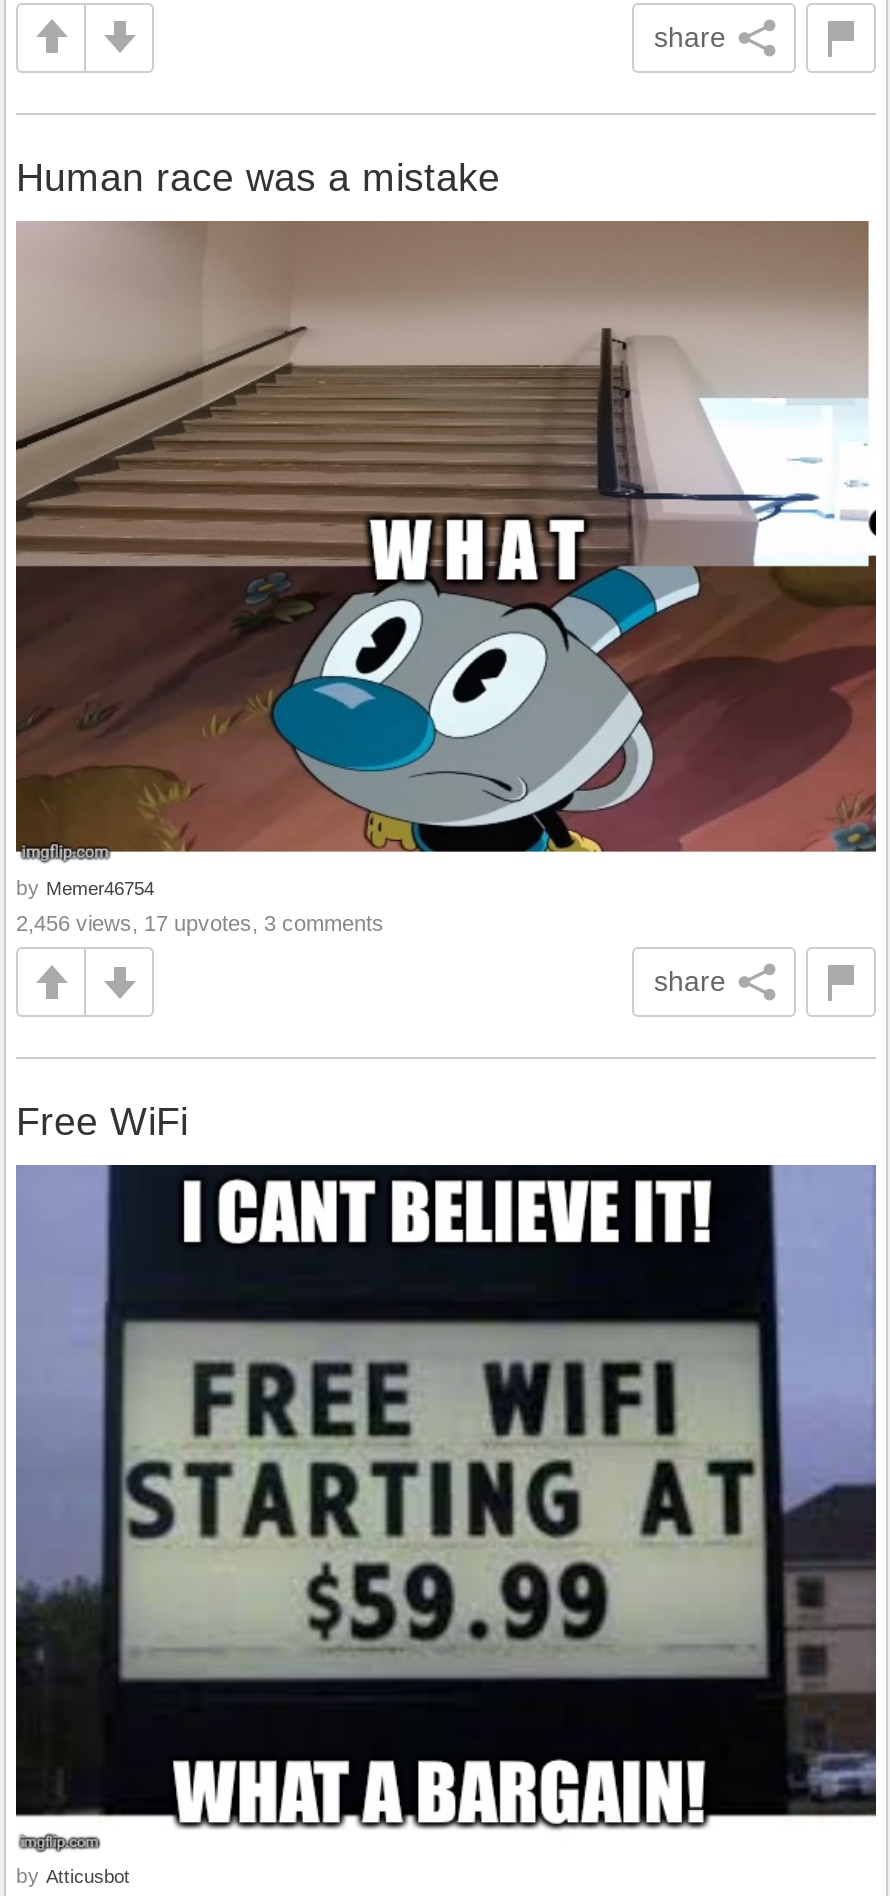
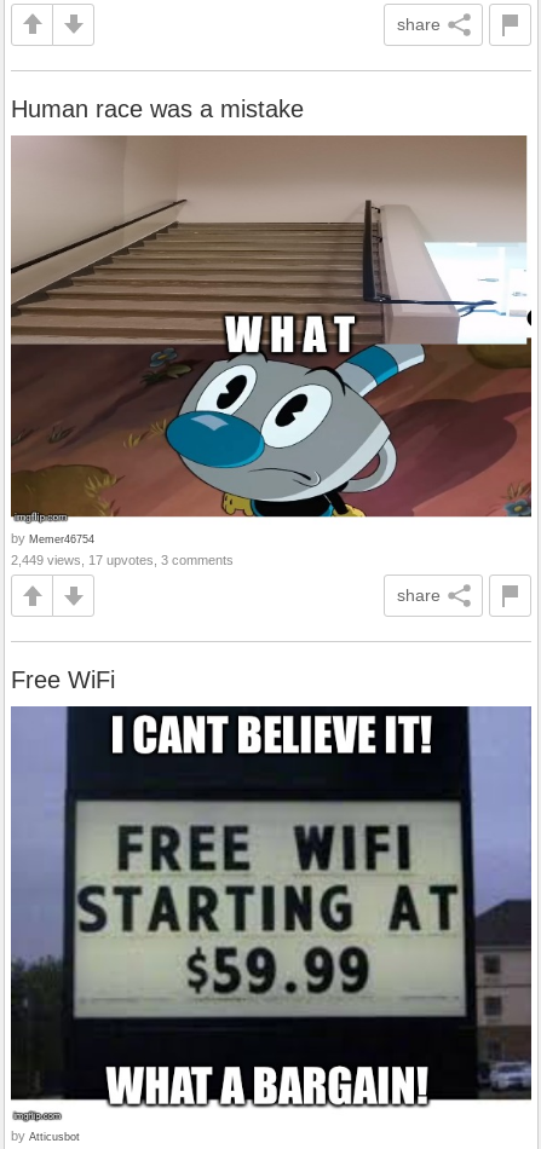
[16,911,384,935] 2,456 views, 17 upvotes, 3 comments -> [11,553,234,567] 2,449 views, 17 upvotes, 3 comments

